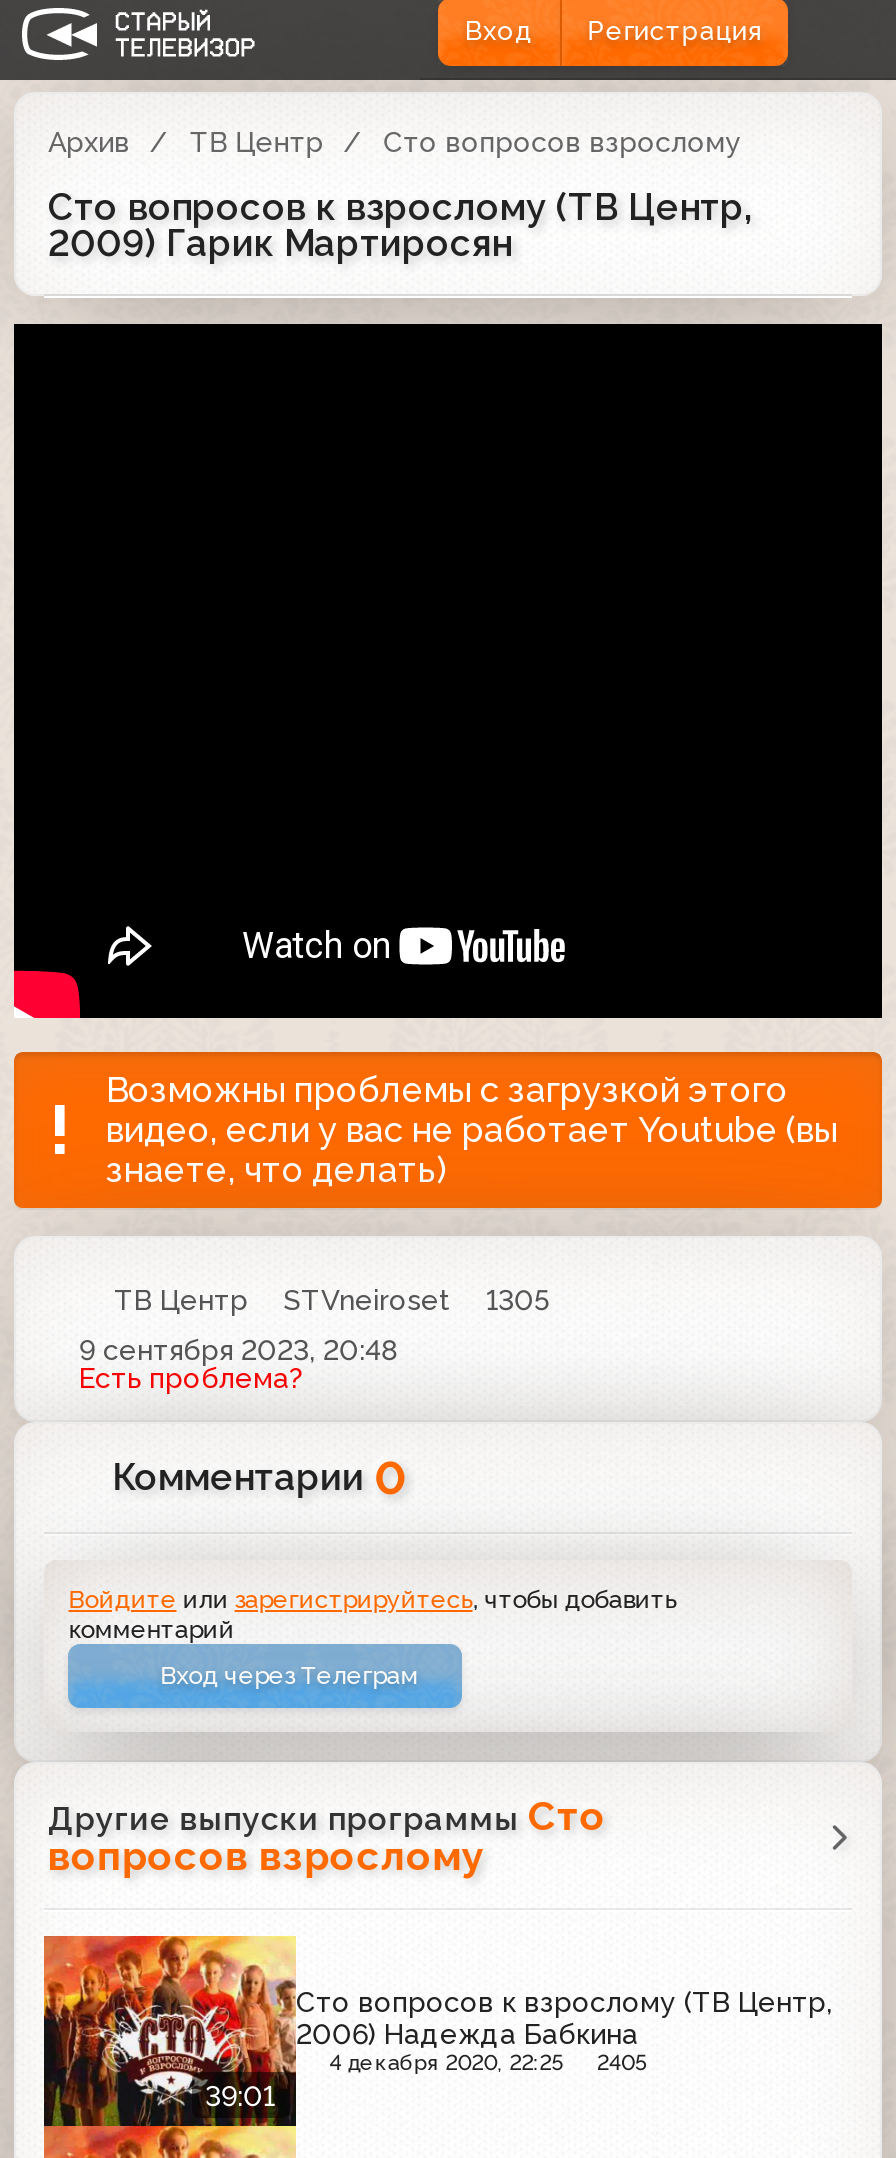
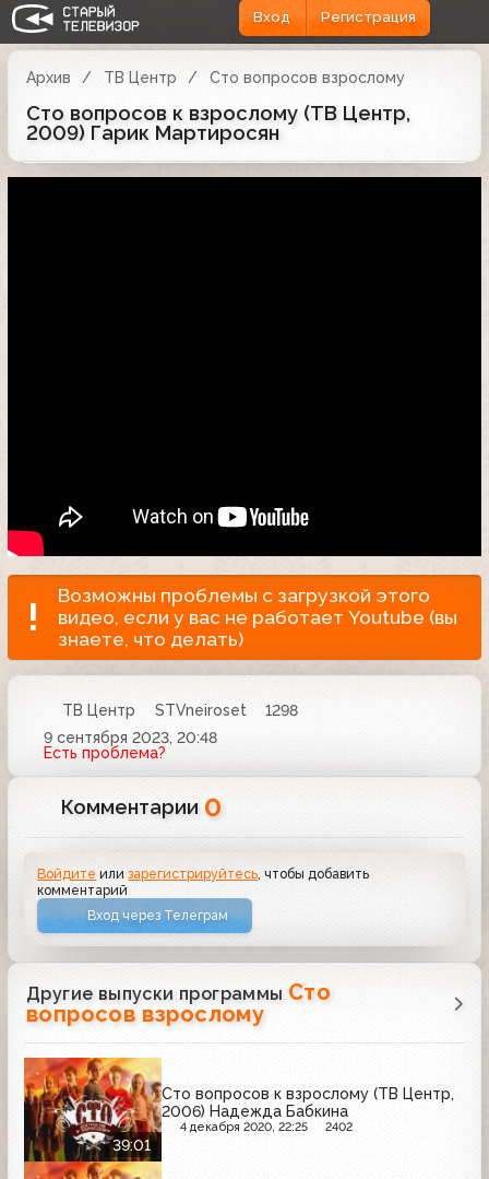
[114,1284,550,1316] ТВ Центр STVneiroset 1305 -> [62,702,298,719] ТВ Центр STVneiroset 1298
[329,2050,647,2076] 4 декабря 2020, 22:25 2405 -> [180,1120,353,1134] 4 декабря 2020, 22:25 2402

